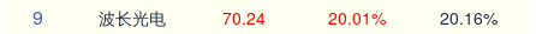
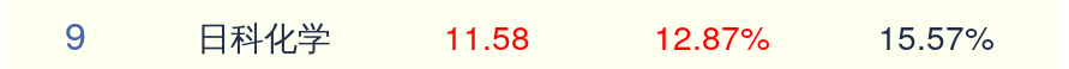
[99,6,498,29] 波长光电 | 70.24 | 20.01% | 20.16% -> [197,12,993,59] 日科化学 | 11.58 | 12.87% | 15.57%

